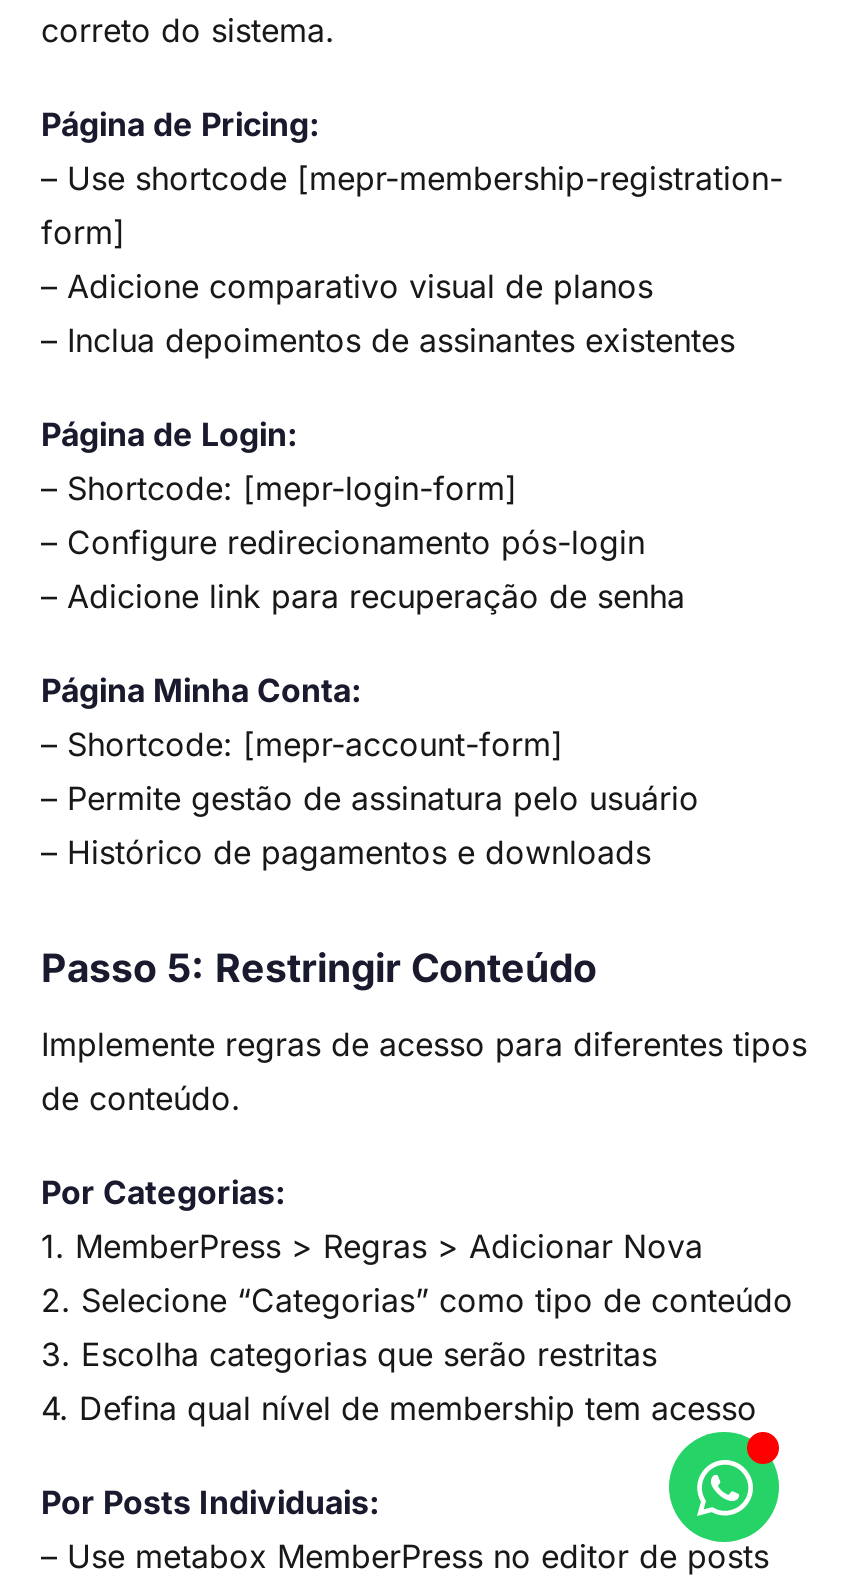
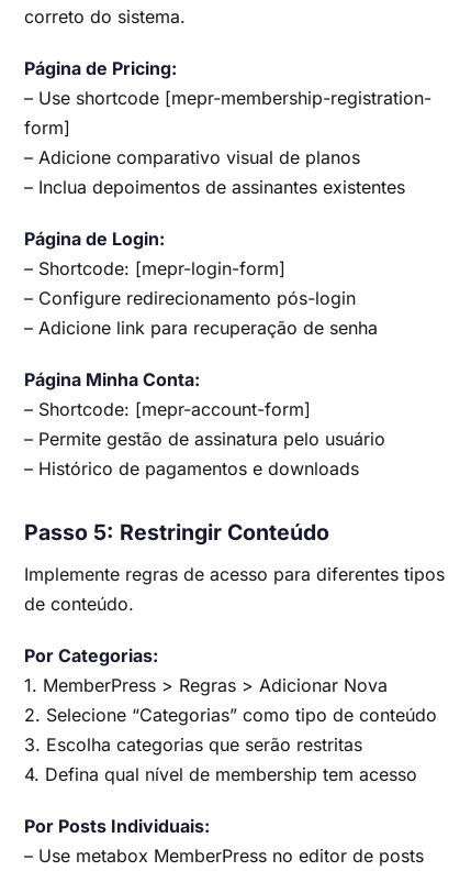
[667,1430,781,1532] [image] -> none

